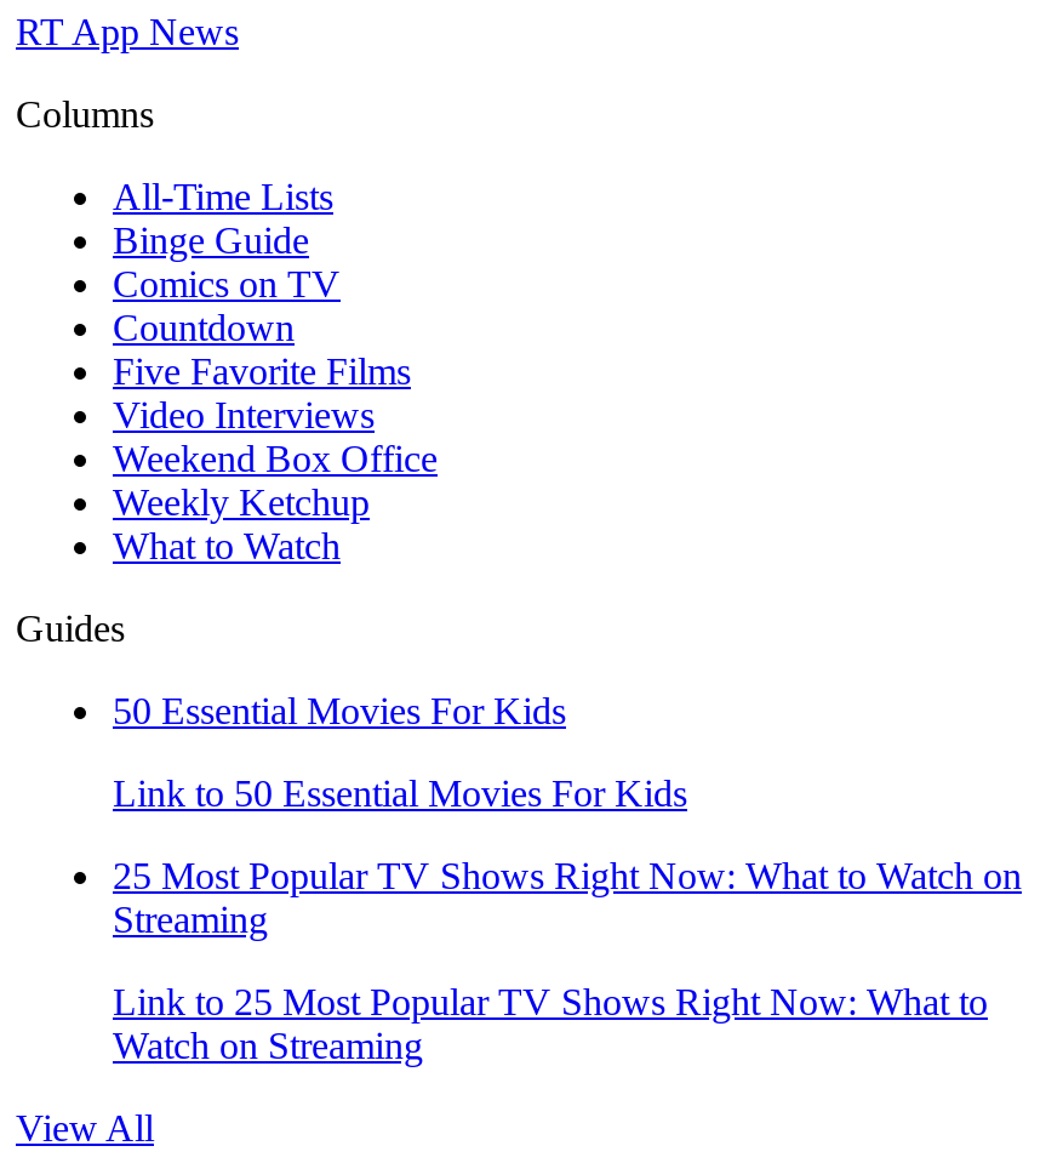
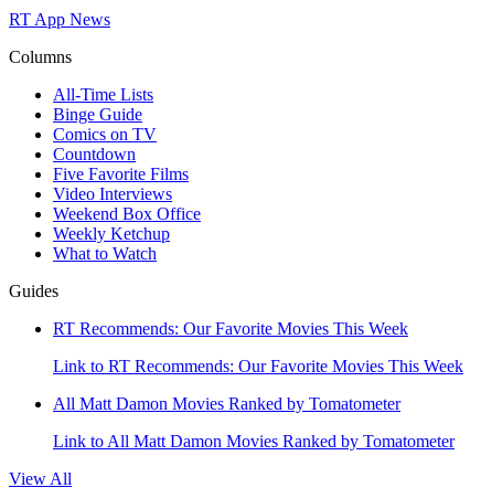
[113,690,566,731] 50 Essential Movies For Kids -> [53,319,408,338] RT Recommends: Our Favorite Movies This Week
[113,773,687,814] Link to 50 Essential Movies For Kids -> [53,357,463,375] Link to RT Recommends: Our Favorite Movies This Week
[113,855,1022,940] 25 Most Popular TV Shows Right Now: What to Watch on | Streaming -> [53,394,400,413] All Matt Damon Movies Ranked by Tomatometer
[113,981,988,1066] Link to 25 Most Popular TV Shows Right Now: What to | Watch on Streaming -> [53,432,455,451] Link to All Matt Damon Movies Ranked by Tomatometer

